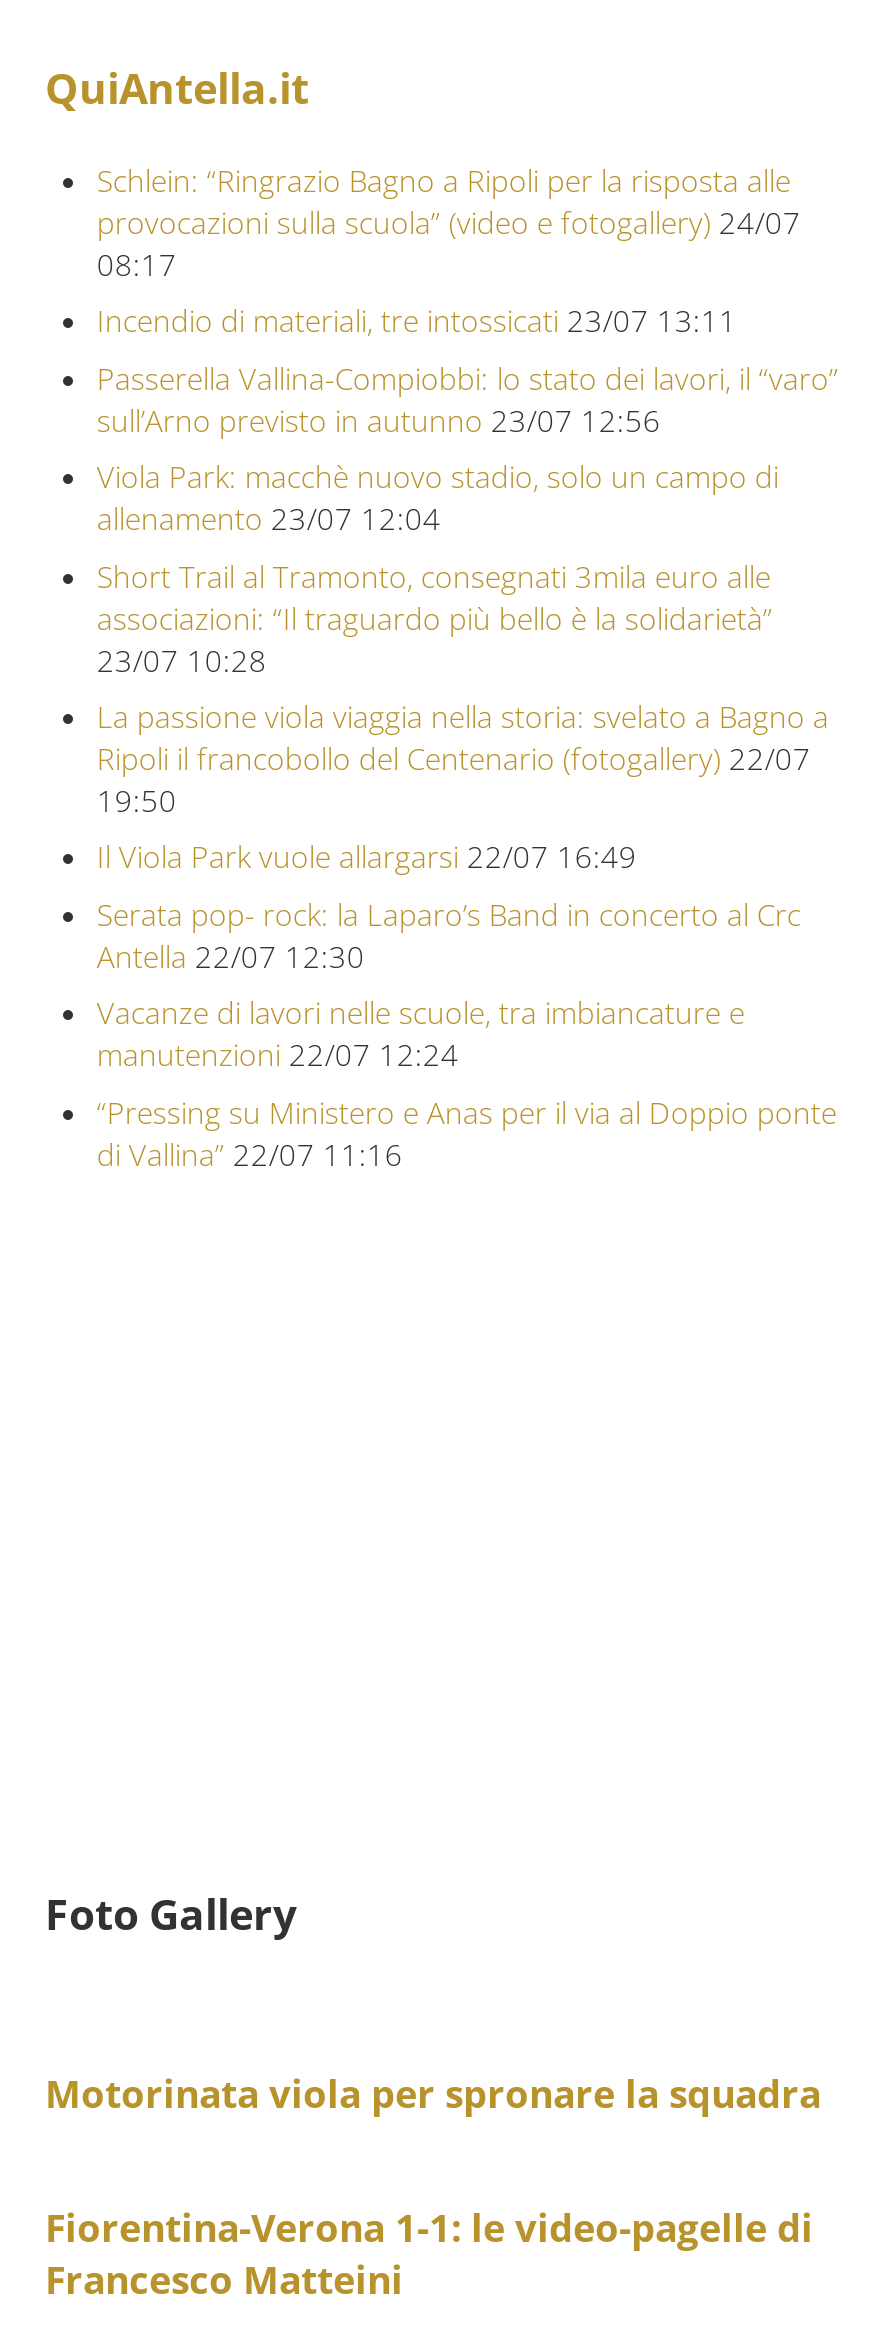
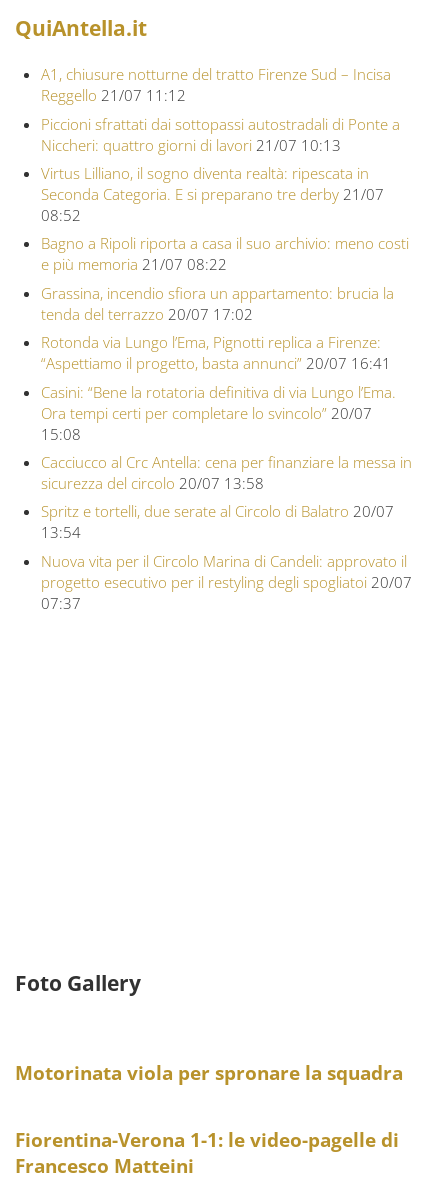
[97,160,839,1174] Schlein: “Ringrazio Bagno a Ripoli per la risposta alle | provocazioni sulla scuola” (video e fotogallery) 24/07 | 08:17 | Incendio di materiali, tre intossicati 23/07 13:11 | Passerella Vallina-Compiobbi: lo stato dei lavori, il “varo” | sull’Arno previsto in autunno 23/07 12:56 | Viola Park: macchè nuovo stadio, solo un campo di | allenamento 23/07 12:04 | Short Trail al Tramonto, consegnati 3mila euro alle | associazioni: “Il traguardo più bello è la solidarietà” | 23/07 10:28 | La passione viola viaggia nella storia: svelato a Bagno a | Ripoli il francobollo del Centenario (fotogallery) 22/07 | 19:50 | Il Viola Park vuole allargarsi 22/07 16:49 | Serata pop- rock: la Laparo’s Band in concerto al Crc | Antella 22/07 12:30 | Vacanze di lavori nelle scuole, tra imbiancature e | manutenzioni 22/07 12:24 | “Pressing su Ministero e Anas per il via al Doppio ponte | di Vallina” 22/07 11:16 -> [41,64,412,613] A1, chiusure notturne del tratto Firenze Sud – Incisa | Reggello 21/07 11:12 | Piccioni sfrattati dai sottopassi autostradali di Ponte a | Niccheri: quattro giorni di lavori 21/07 10:13 | Virtus Lilliano, il sogno diventa realtà: ripescata in | Seconda Categoria. E si preparano tre derby 21/07 | 08:52 | Bagno a Ripoli riporta a casa il suo archivio: meno costi | e più memoria 21/07 08:22 | Grassina, incendio sfiora un appartamento: brucia la | tenda del terrazzo 20/07 17:02 | Rotonda via Lungo l’Ema, Pignotti replica a Firenze: | “Aspettiamo il progetto, basta annunci” 20/07 16:41 | Casini: “Bene la rotatoria definitiva di via Lungo l’Ema. | Ora tempi certi per completare lo svincolo” 20/07 | 15:08 | Cacciucco al Crc Antella: cena per finanziare la messa in | sicurezza del circolo 20/07 13:58 | Spritz e tortelli, due serate al Circolo di Balatro 20/07 | 13:54 | Nuova vita per il Circolo Marina di Candeli: approvato il | progetto esecutivo per il restyling degli spogliatoi 20/07 | 07:37

